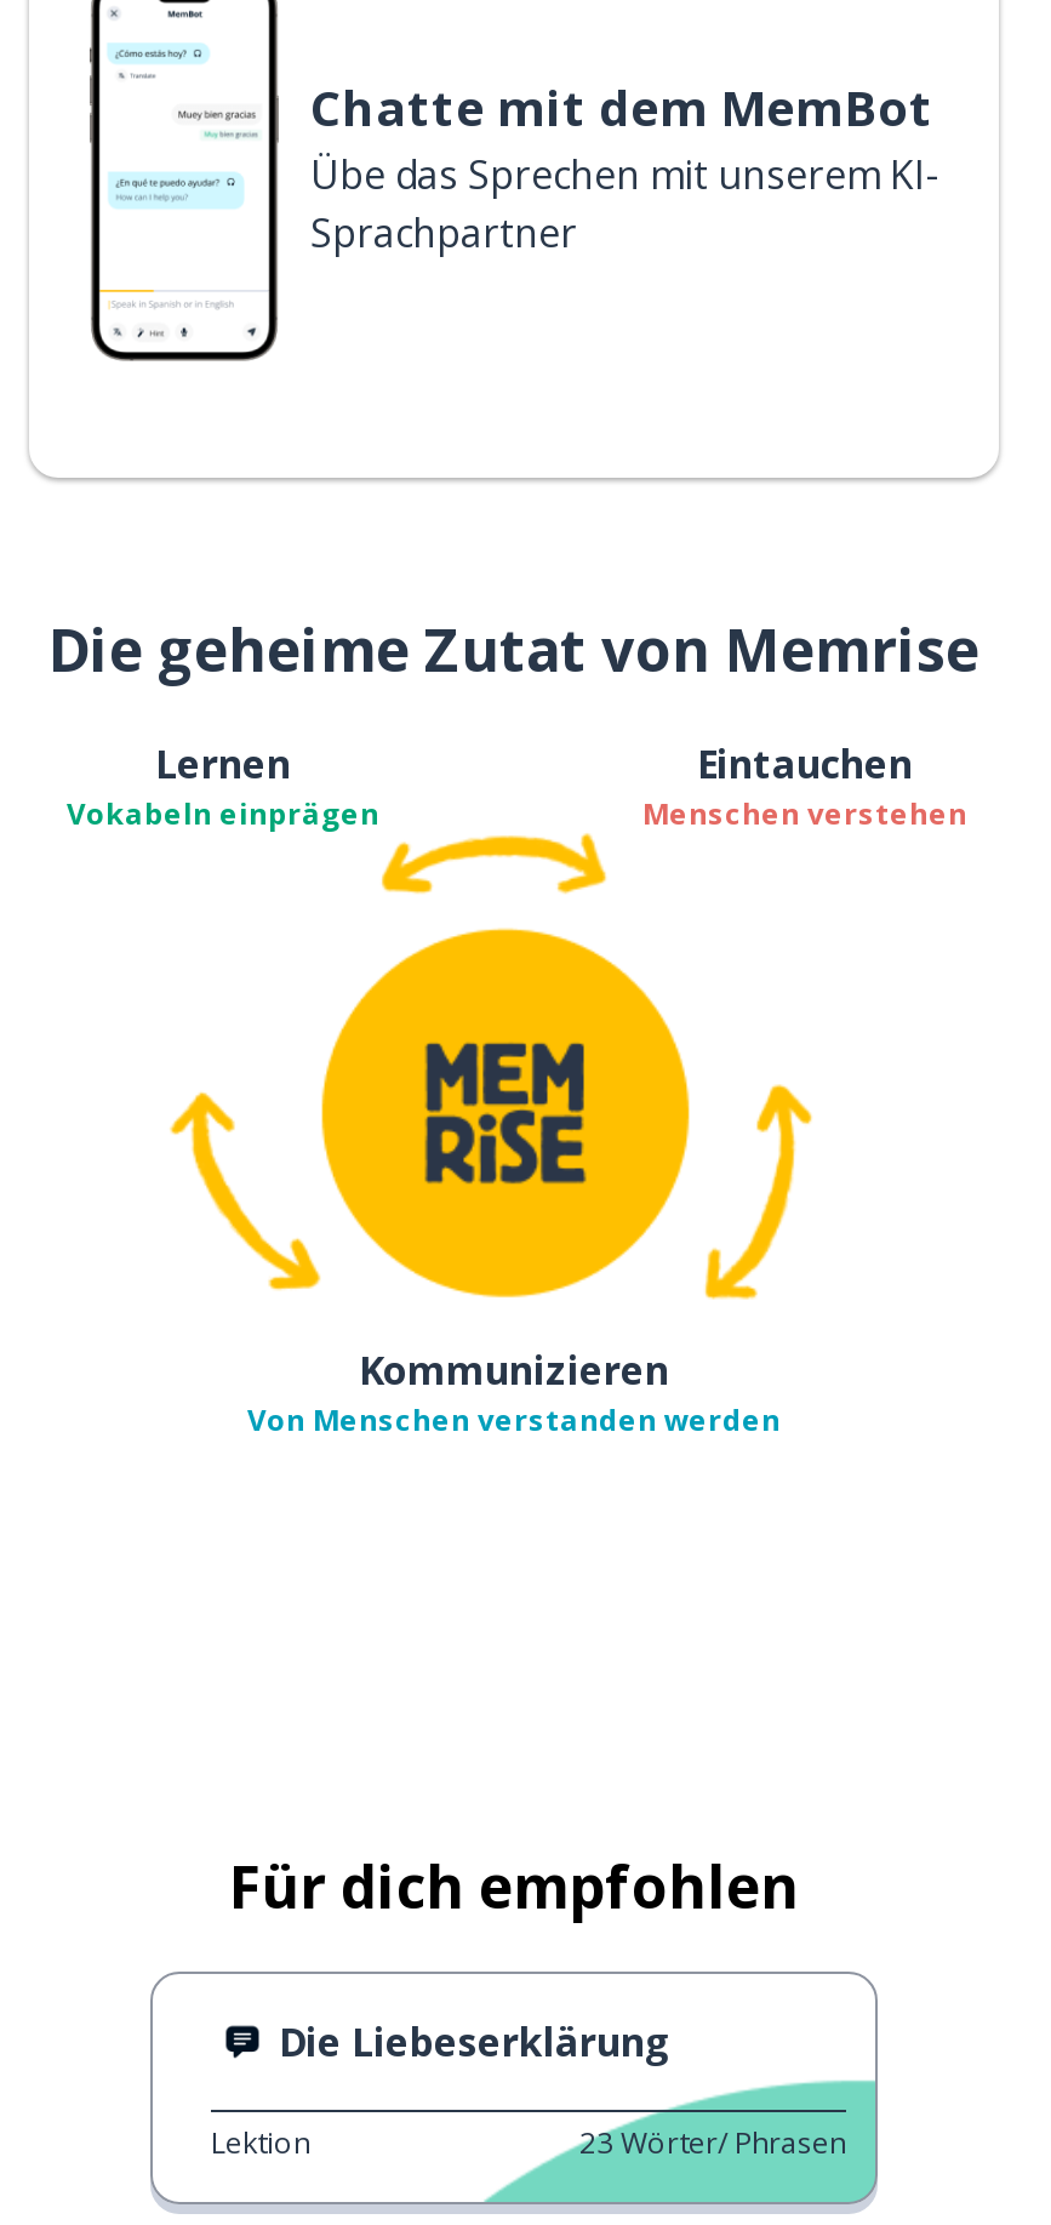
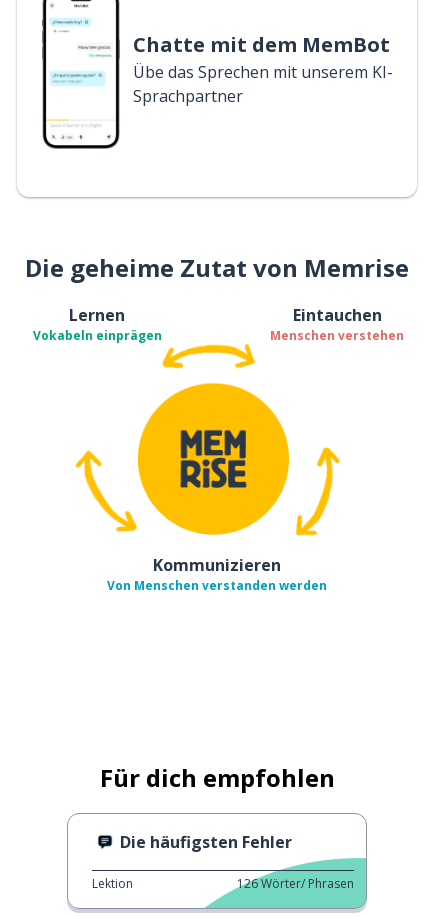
[279,2015,672,2068] Die Liebeserklärung -> [120,831,292,853] Die häufigsten Fehler
[579,2121,846,2163] 23 Wörter/ Phrasen -> [237,875,354,892] 126 Wörter/ Phrasen

